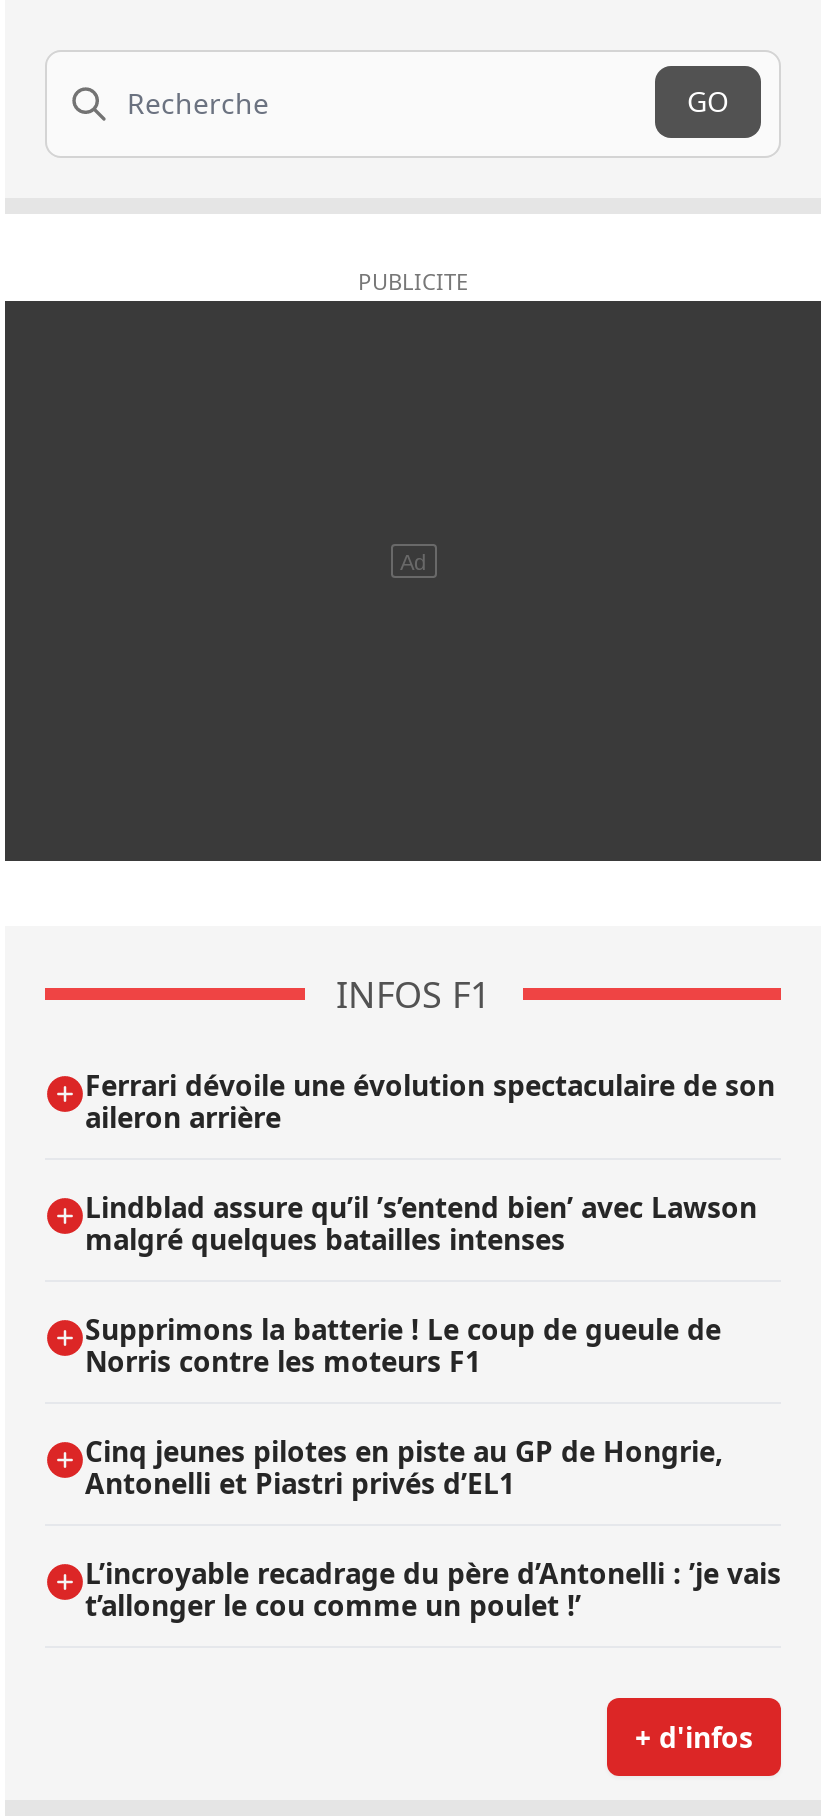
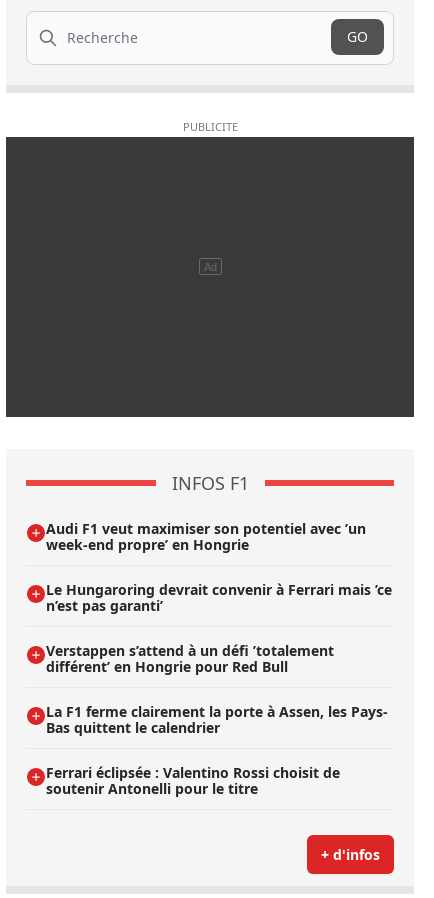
[85,1065,775,1135] Ferrari dévoile une évolution spectaculaire de son | aileron arrière -> [46,519,366,554] Audi F1 veut maximiser son potentiel avec ’un | week-end propre’ en Hongrie
[85,1187,757,1257] Lindblad assure qu’il ’s’entend bien’ avec Lawson | malgré quelques batailles intenses -> [46,580,392,615] Le Hungaroring devrait convenir à Ferrari mais ’ce | n’est pas garanti’
[85,1309,721,1379] Supprimons la batterie ! Le coup de gueule de | Norris contre les moteurs F1 -> [46,641,334,676] Verstappen s’attend à un défi ’totalement | différent’ en Hongrie pour Red Bull
[85,1431,723,1501] Cinq jeunes pilotes en piste au GP de Hongrie, | Antonelli et Piastri privés d’EL1 -> [46,702,388,737] La F1 ferme clairement la porte à Assen, les Pays- | Bas quittent le calendrier
[85,1553,781,1623] L’incroyable recadrage du père d’Antonelli : ’je vais | t’allonger le cou comme un poulet !’ -> [46,763,340,798] Ferrari éclipsée : Valentino Rossi choisit de | soutenir Antonelli pour le titre

